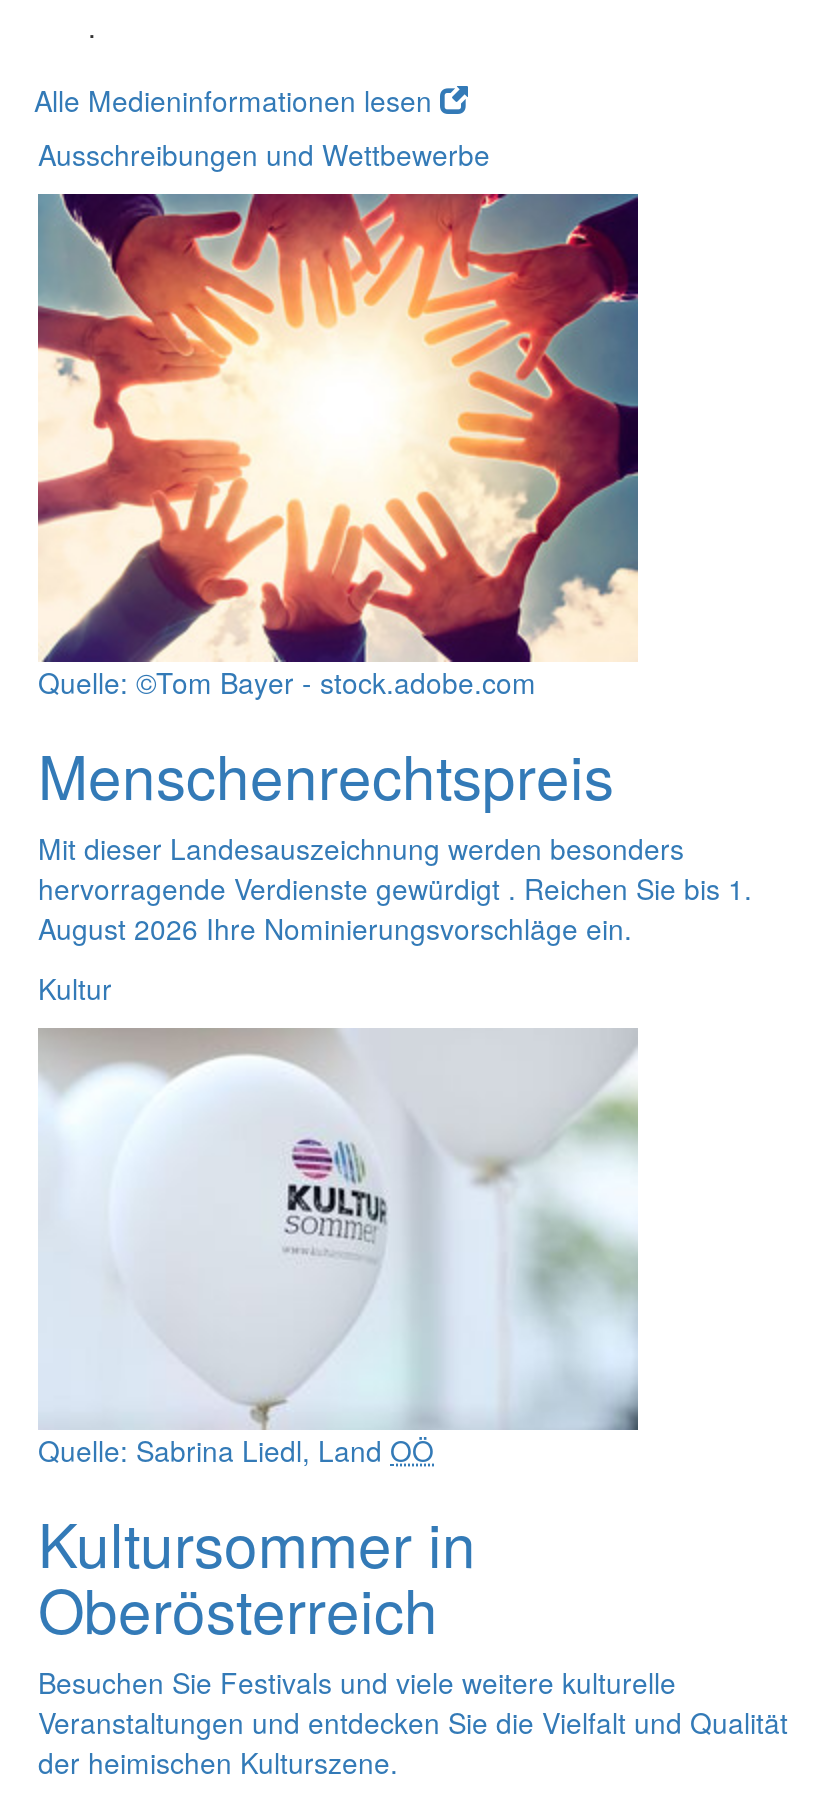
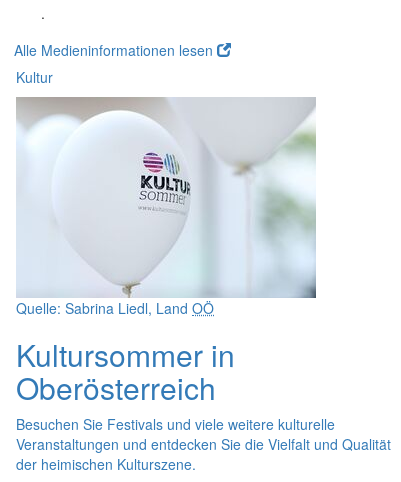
[38,134,490,174] Ausschreibungen und Wettbewerbe -> none
[36,192,752,948] [image] | Quelle: ©Tom Bayer - stock.adobe.com | Menschenrechtspreis | Mit dieser Landesauszeichnung werden besonders | hervorragende Verdienste gewürdigt . Reichen Sie bis 1. | August 2026 Ihre Nominierungsvorschläge ein. -> none

